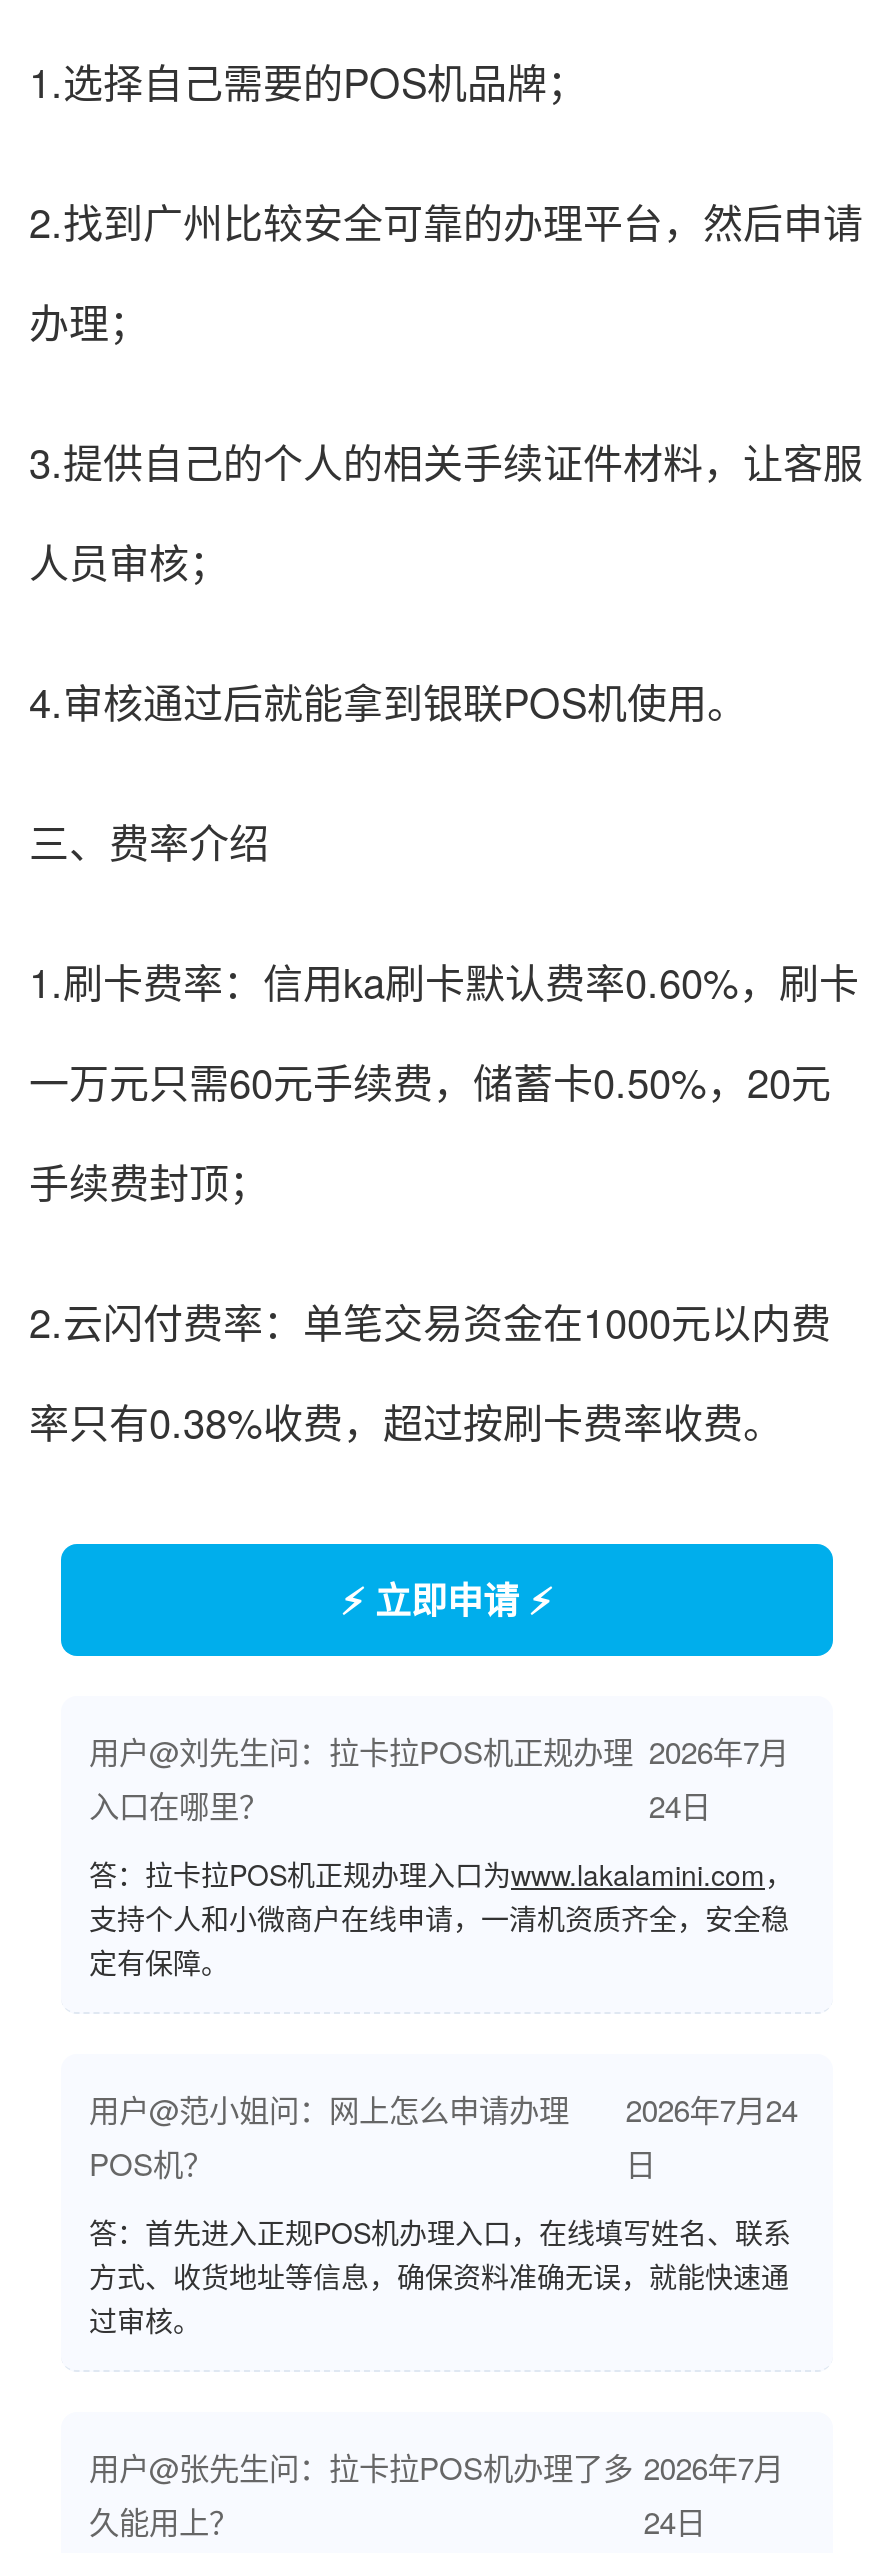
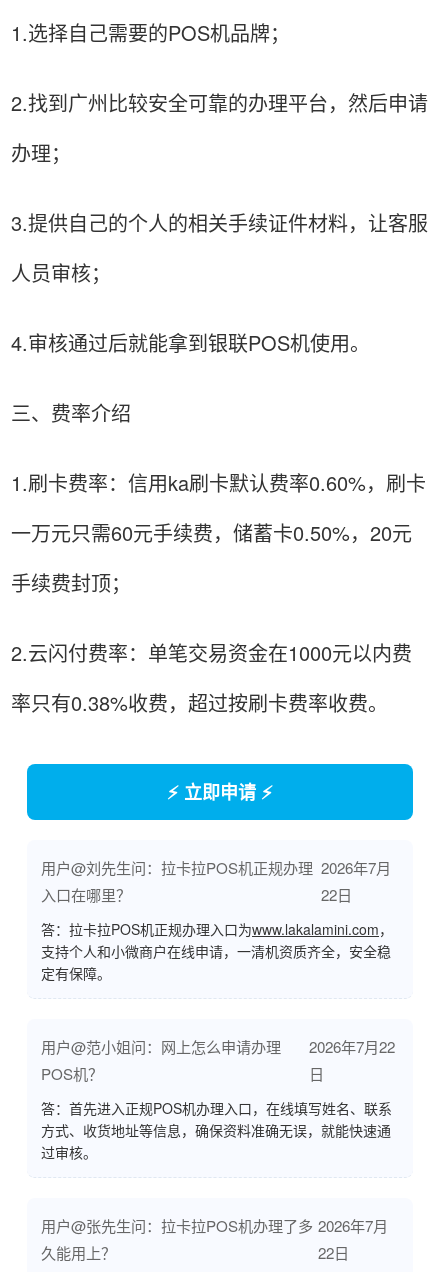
[649,1784,711,1826] 24日 -> [321,884,352,905] 22日
[89,2088,798,2130] 用户@范小姐问：网上怎么申请办理 2026年7月24 -> [41,1036,395,1057] 用户@范小姐问：网上怎么申请办理 2026年7月22
[644,2500,706,2542] 24日 -> [318,1242,349,1263] 22日

